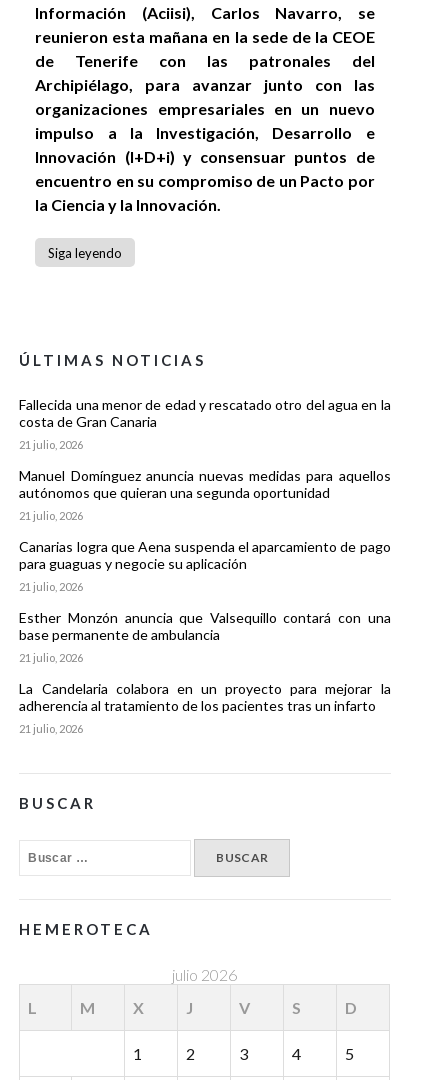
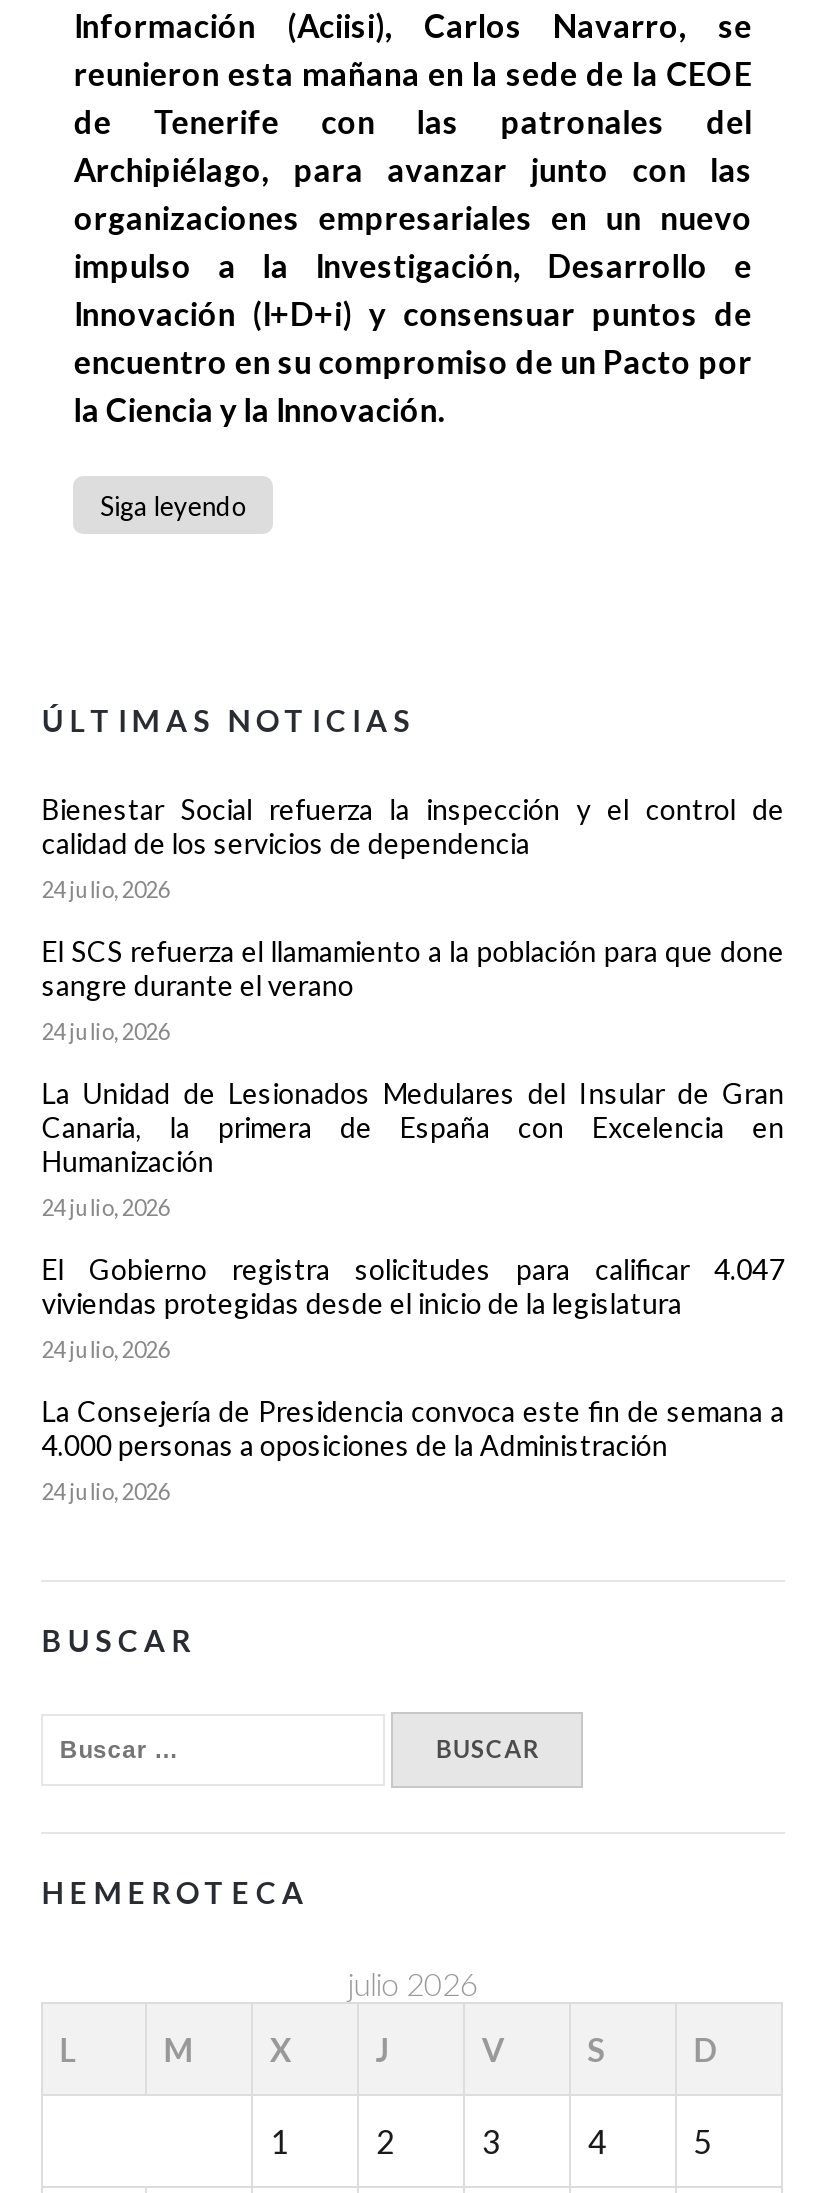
[19,396,391,430] Fallecida una menor de edad y rescatado otro del agua en la | costa de Gran Canaria -> [42,792,784,860] Bienestar Social refuerza la inspección y el control de | calidad de los servicios de dependencia
[19,438,83,451] 21 julio, 2026 -> [42,876,170,902] 24 julio, 2026
[19,467,391,501] Manuel Domínguez anuncia nuevas medidas para aquellos | autónomos que quieran una segunda oportunidad -> [42,934,784,1002] El SCS refuerza el llamamiento a la población para que done | sangre durante el verano
[19,509,83,522] 21 julio, 2026 -> [42,1018,170,1044] 24 julio, 2026
[19,538,391,572] Canarias logra que Aena suspenda el aparcamiento de pago | para guaguas y negocie su aplicación -> [42,1076,784,1178] La Unidad de Lesionados Medulares del Insular de Gran | Canaria, la primera de España con Excelencia en | Humanización
[19,580,83,593] 21 julio, 2026 -> [42,1194,170,1220] 24 julio, 2026
[19,609,391,643] Esther Monzón anuncia que Valsequillo contará con una | base permanente de ambulancia -> [42,1252,784,1320] El Gobierno registra solicitudes para calificar 4.047 | viviendas protegidas desde el inicio de la legislatura
[19,651,83,664] 21 julio, 2026 -> [42,1336,170,1362] 24 julio, 2026
[19,680,391,714] La Candelaria colabora en un proyecto para mejorar la | adherencia al tratamiento de los pacientes tras un infarto -> [42,1394,784,1462] La Consejería de Presidencia convoca este fin de semana a | 4.000 personas a oposiciones de la Administración
[19,722,83,735] 21 julio, 2026 -> [42,1478,170,1504] 24 julio, 2026

